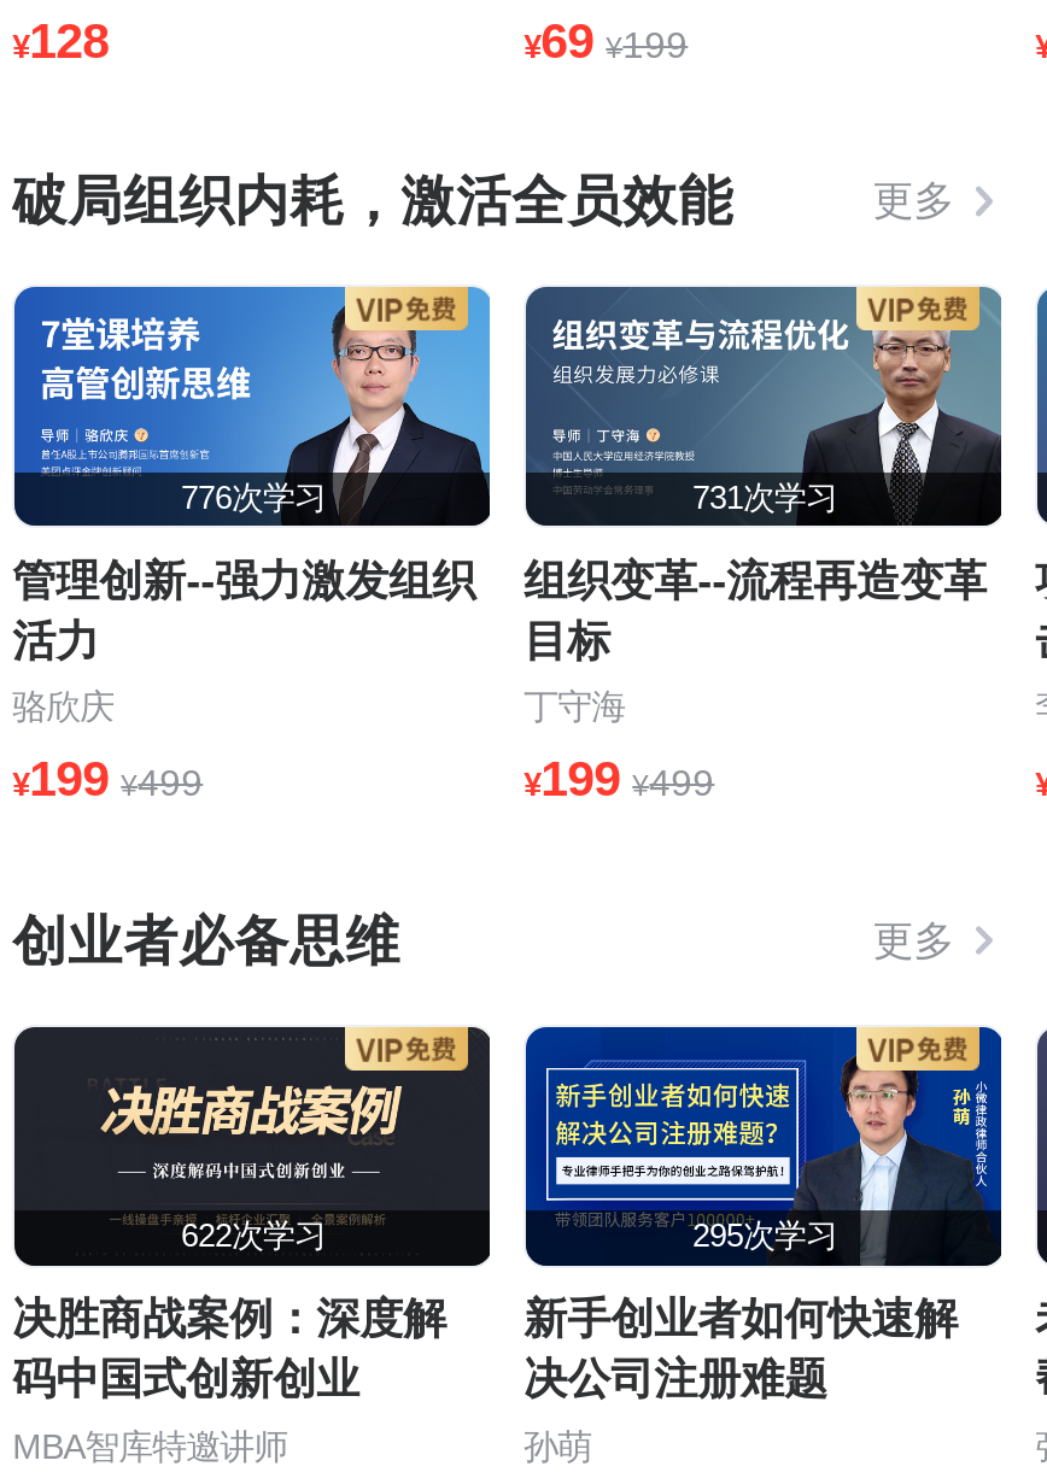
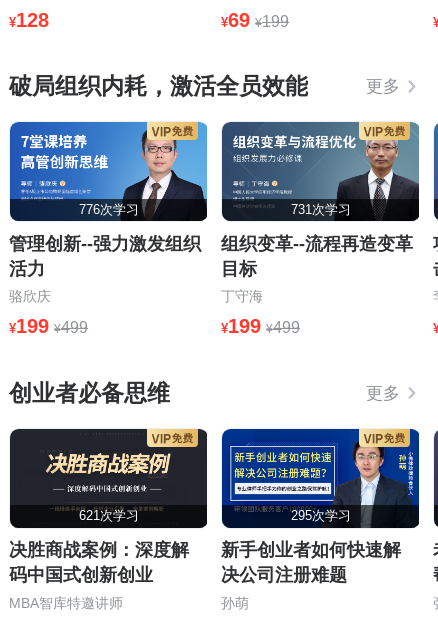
[181,1218,326,1254] 622次学习 -> [79,508,139,523] 621次学习

